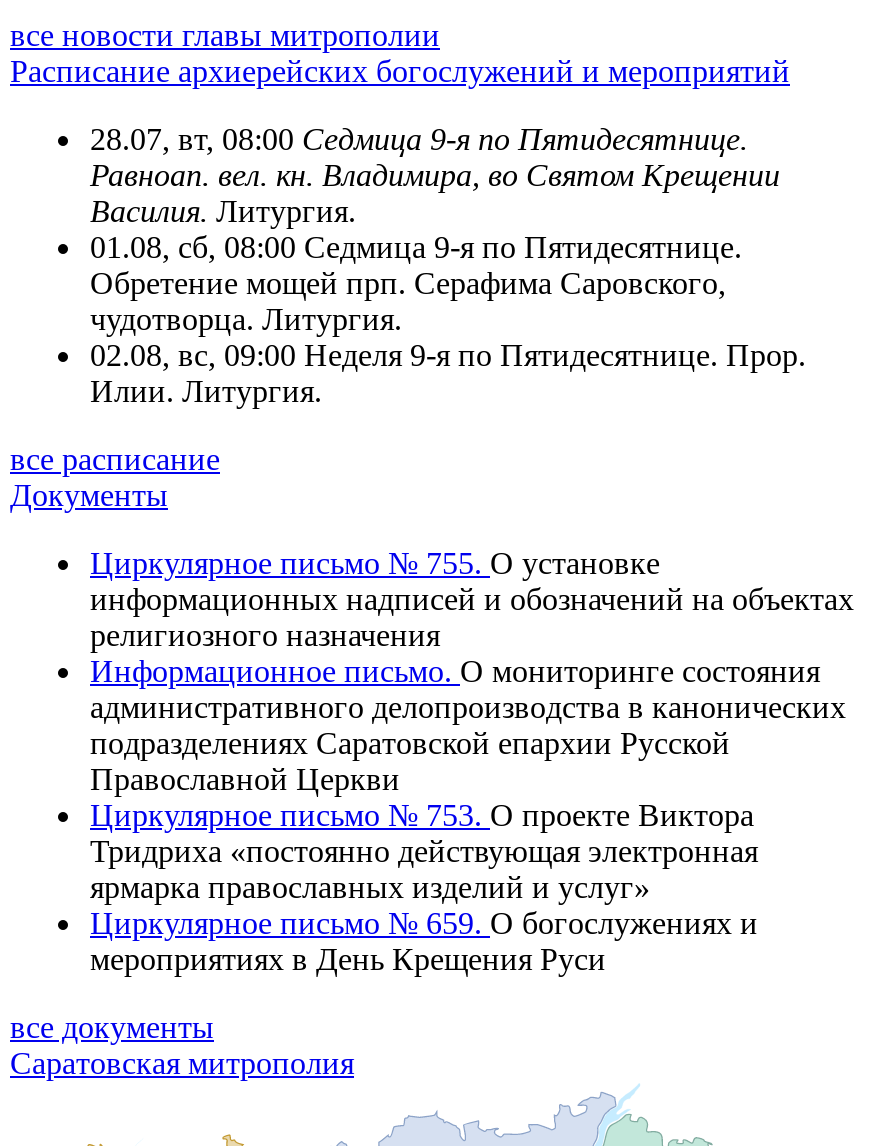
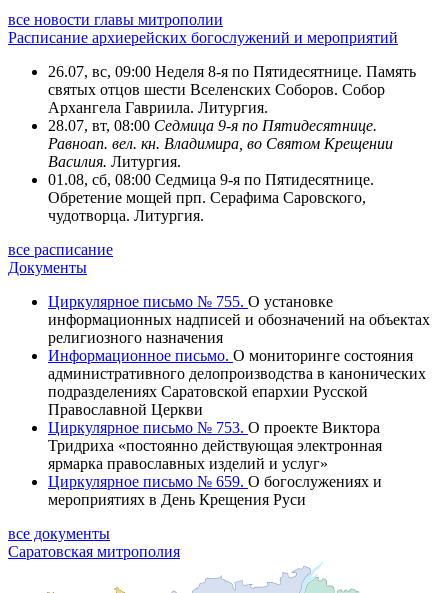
none -> [48,63,416,116] 26.07, вс, 09:00 Неделя 8-я по Пятидесятнице. Память | святых отцов шести Вселенских Соборов. Собор | Архангела Гавриила. Литургия.
moved [90,122,780,336] -> [48,117,393,224]: 28.07, вт, 08:00 Седмица 9-я по Пятидесятнице. | Равноап. вел. кн. Владимира, во Святом Крещении | Василия. Литургия. | 01.08, сб, 08:00 Седмица 9-я по Пятидесятнице. | Обретение мощей прп. Серафима Саровского, | чудотворца. Литургия.
[90,338,806,408] 02.08, вс, 09:00 Неделя 9-я по Пятидесятнице. Прор. | Илии. Литургия. -> none

